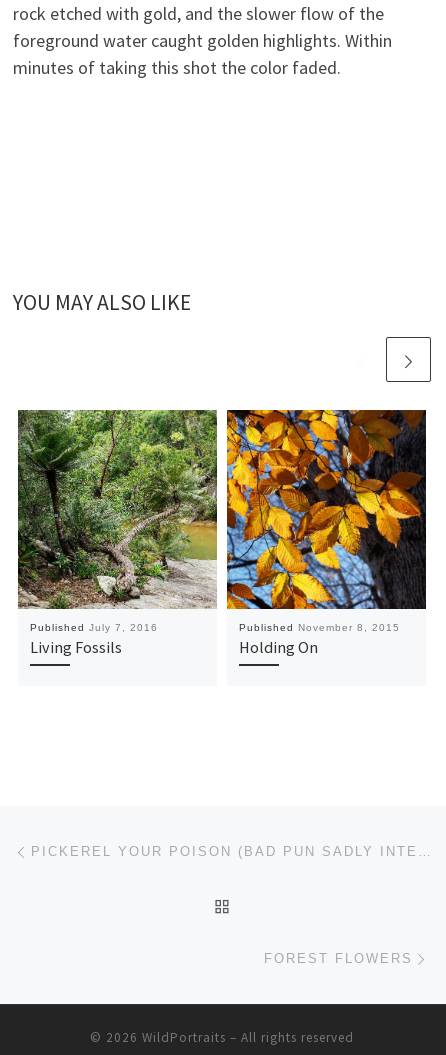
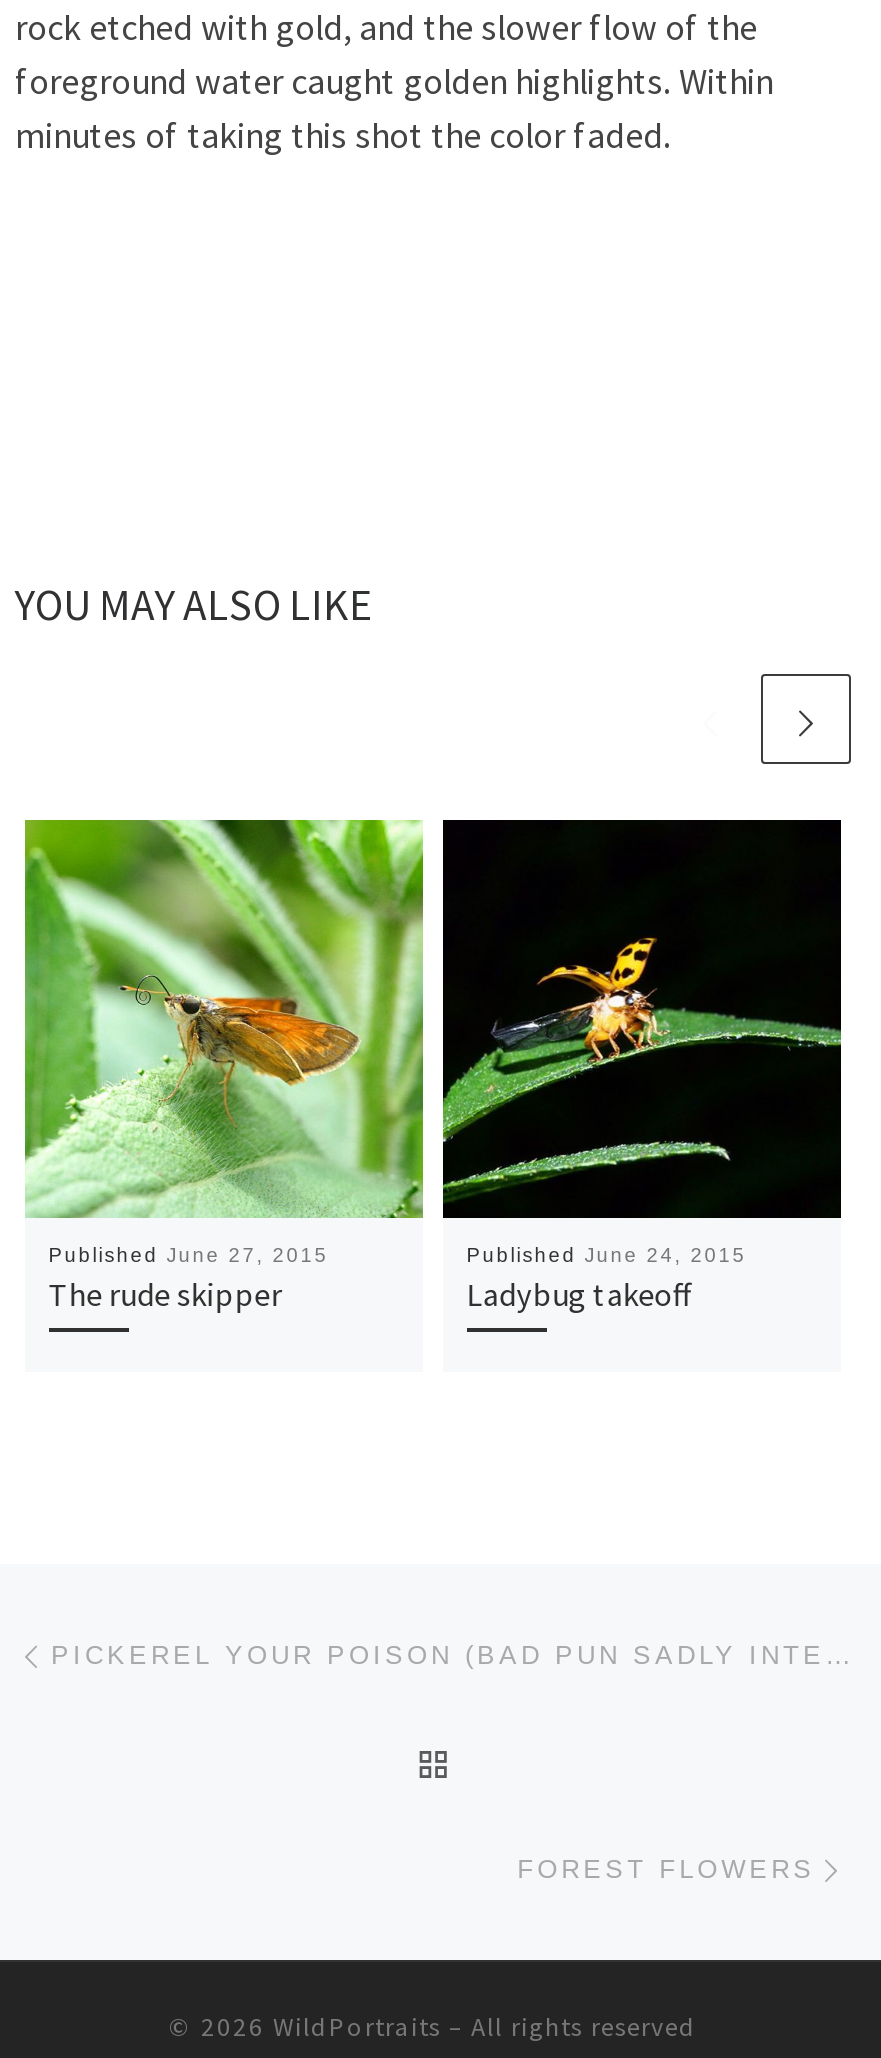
[17,409,218,657] [image] | Published July 7, 2016 | Living Fossils -> [23,818,425,1315] [image] | Published June 27, 2015 | The rude skipper
[226,409,426,657] [image] | Published November 8, 2015 | Holding On -> [441,818,843,1315] [image] | Published June 24, 2015 | Ladybug takeoff

